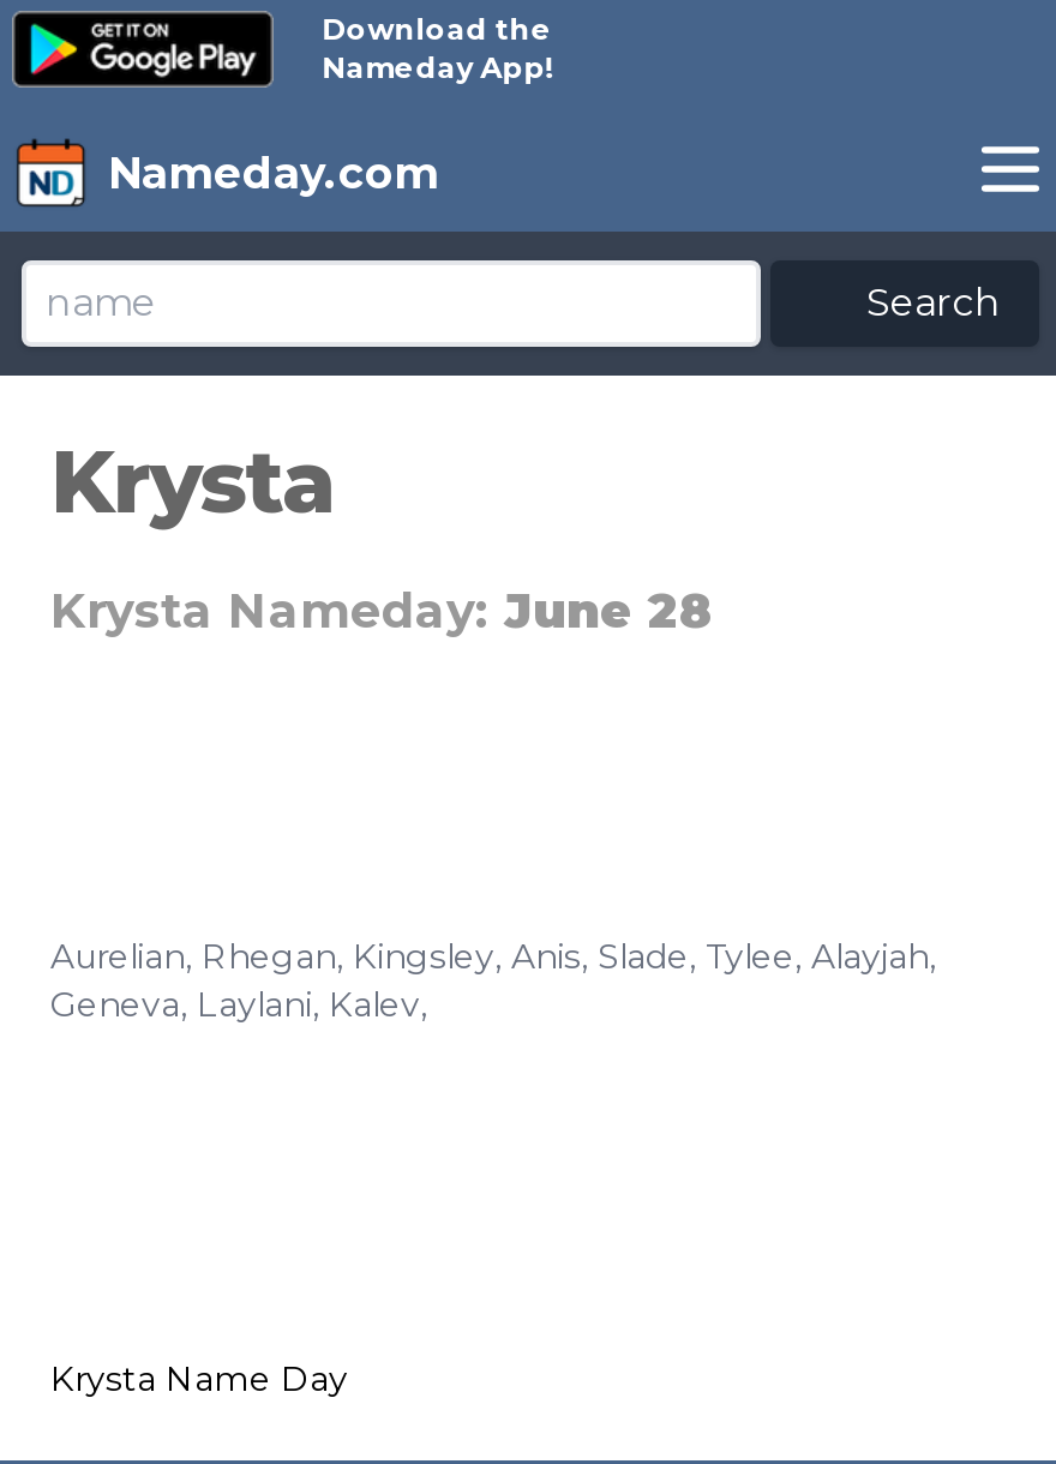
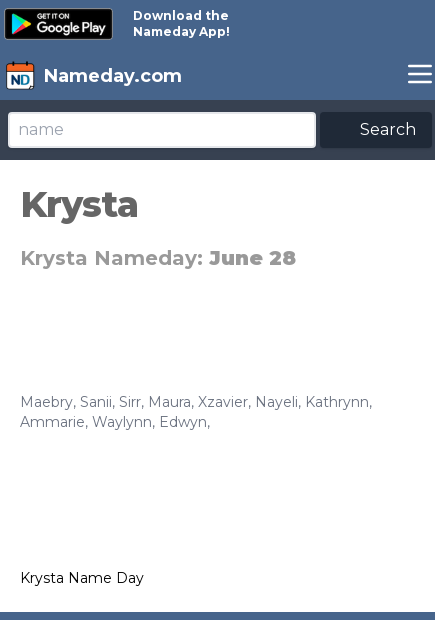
[50,935,936,1026] Aurelian, Rhegan, Kingsley, Anis, Slade, Tylee, Alayjah, | Geneva, Laylani, Kalev, -> [20,393,372,431] Maebry, Sanii, Sirr, Maura, Xzavier, Nayeli, Kathrynn, | Ammarie, Waylynn, Edwyn,

